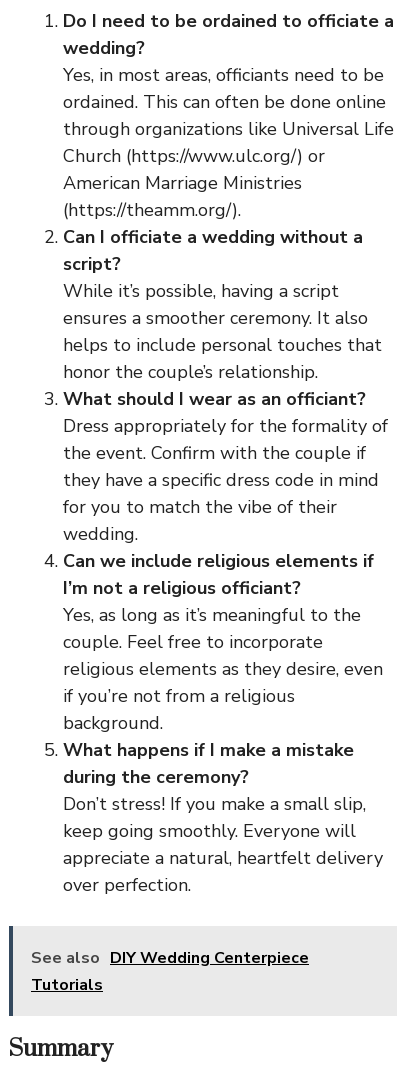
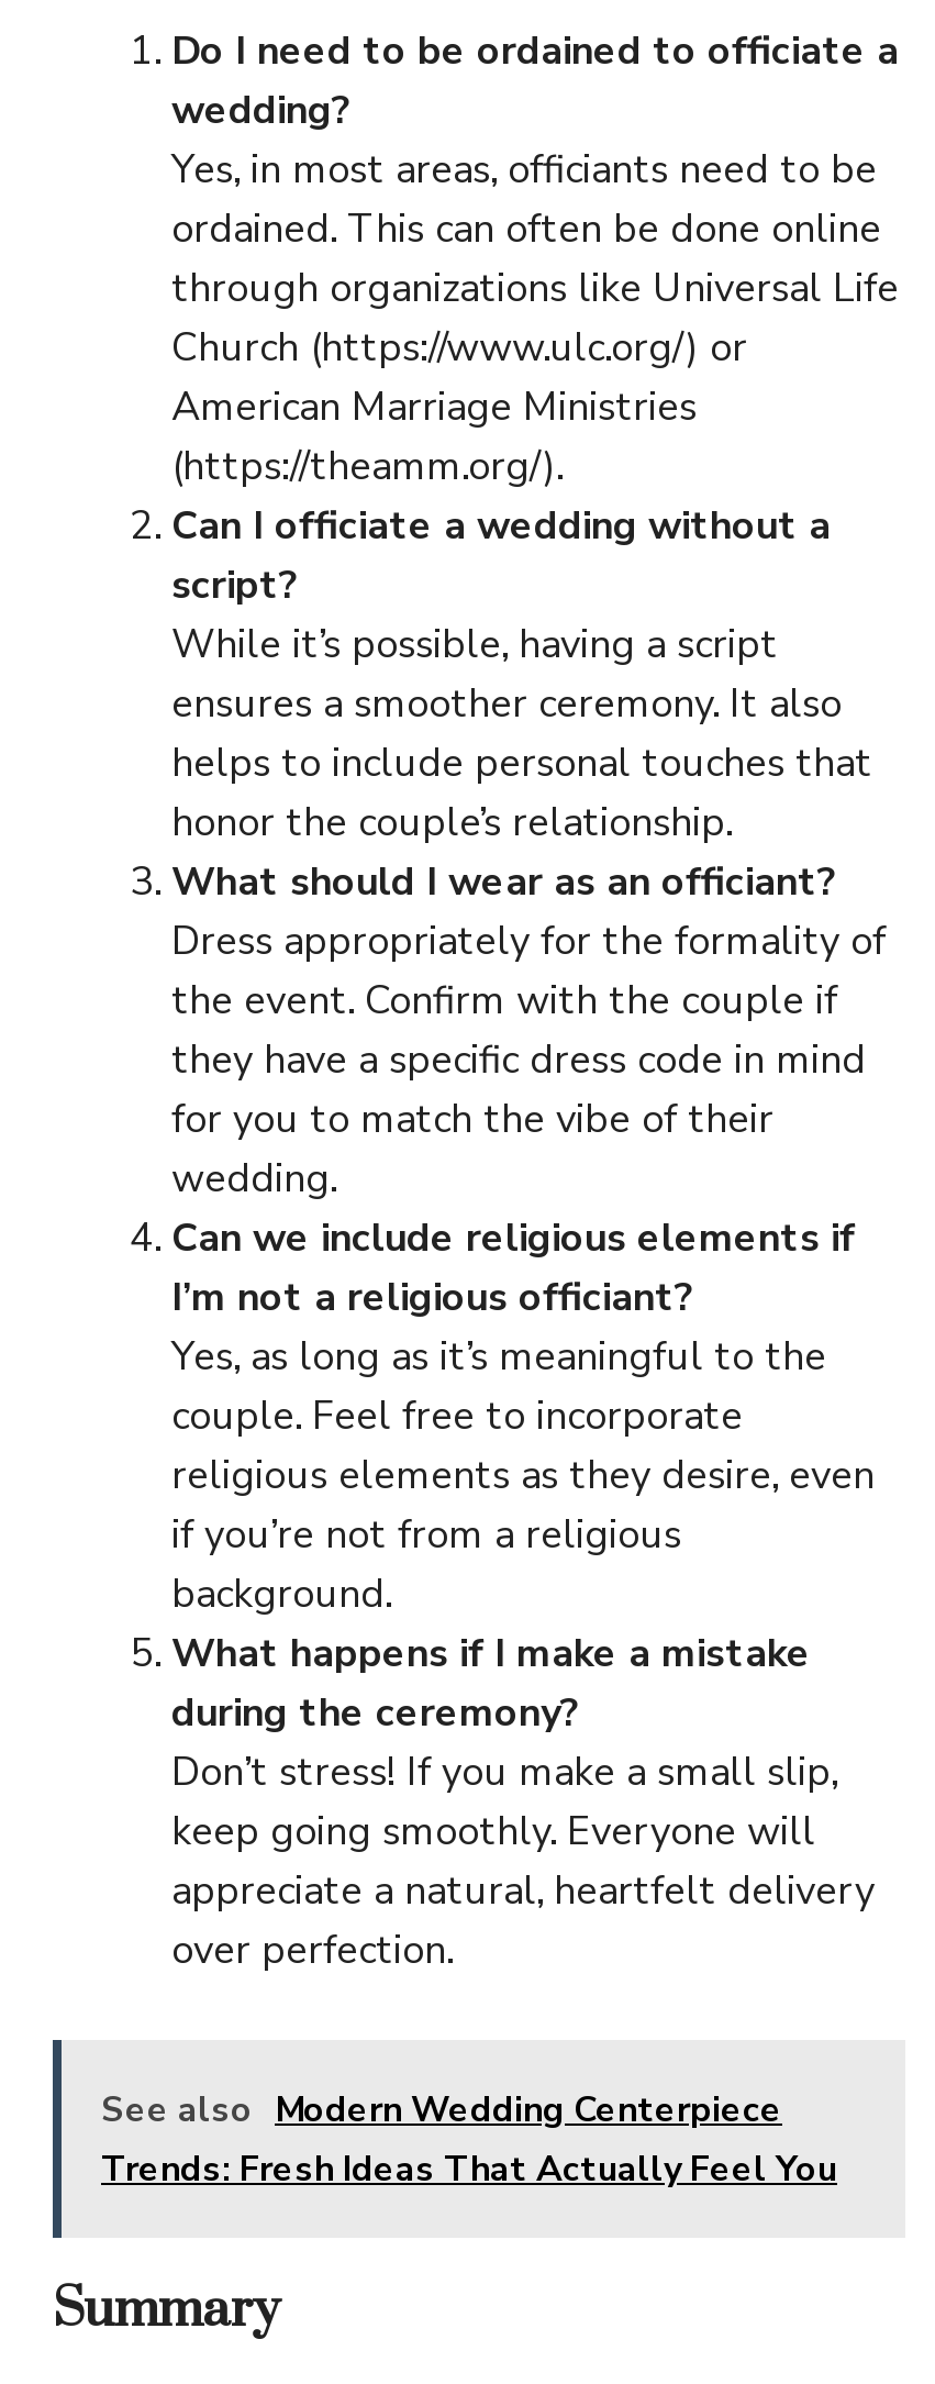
[31,947,309,996] See also DIY Wedding Centerpiece | Tutorials -> [101,2087,837,2194] See also Modern Wedding Centerpiece | Trends: Fresh Ideas That Actually Feel You

